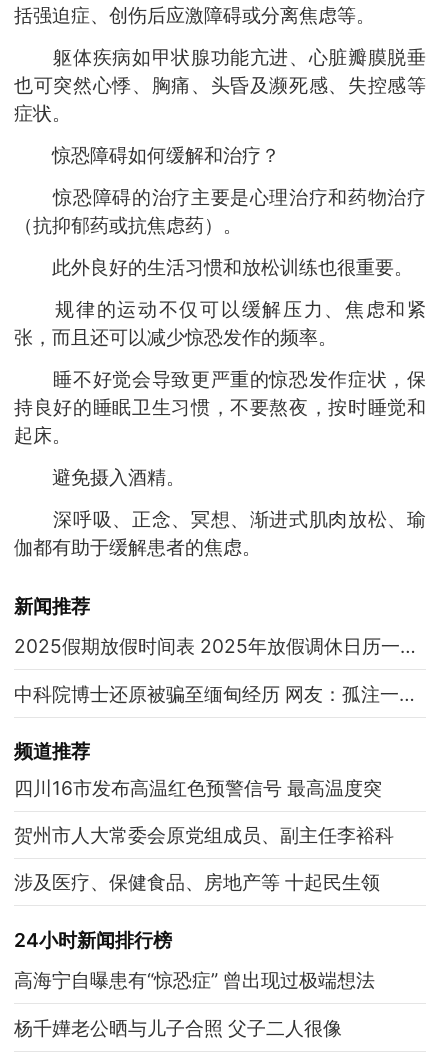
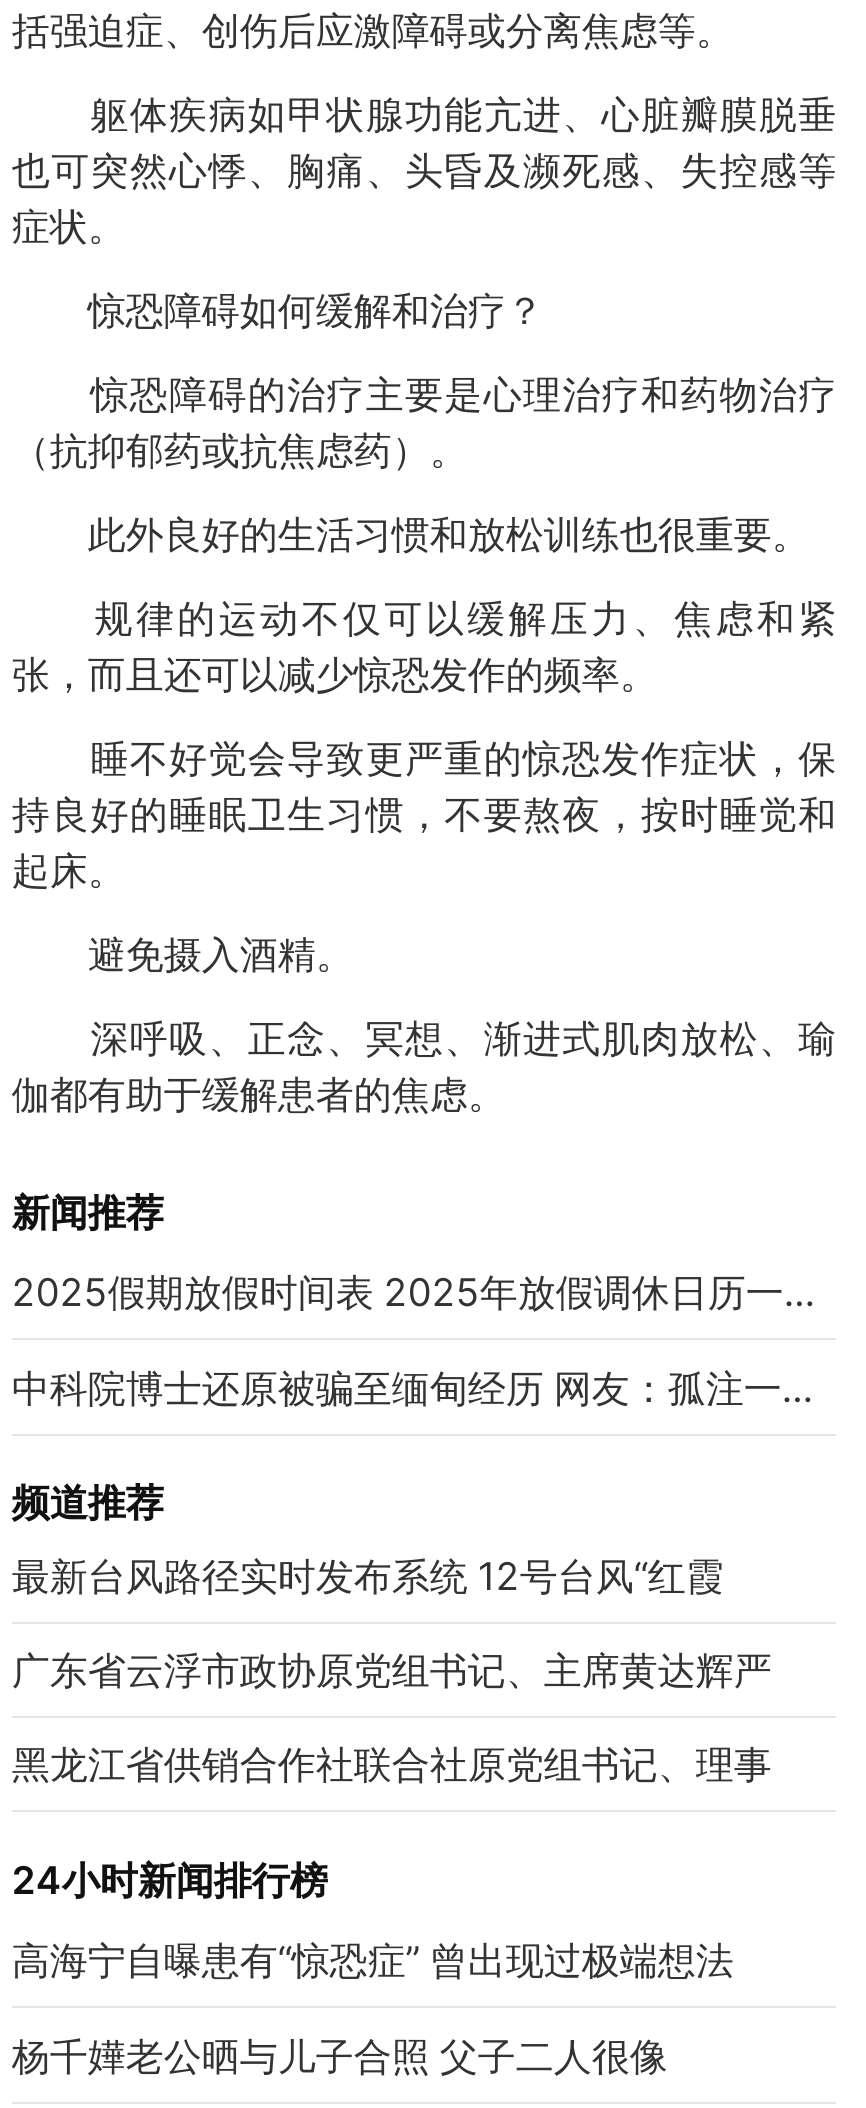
[14,776,382,800] 四川16市发布高温红色预警信号 最高温度突 -> [12,1552,724,1600] 最新台风路径实时发布系统 12号台风“红霞
[14,823,394,847] 贺州市人大常委会原党组成员、副主任李裕科 -> [12,1645,772,1693] 广东省云浮市政协原党组书记、主席黄达辉严
[14,870,380,894] 涉及医疗、保健食品、房地产等 十起民生领 -> [12,1739,772,1787] 黑龙江省供销合作社联合社原党组书记、理事

